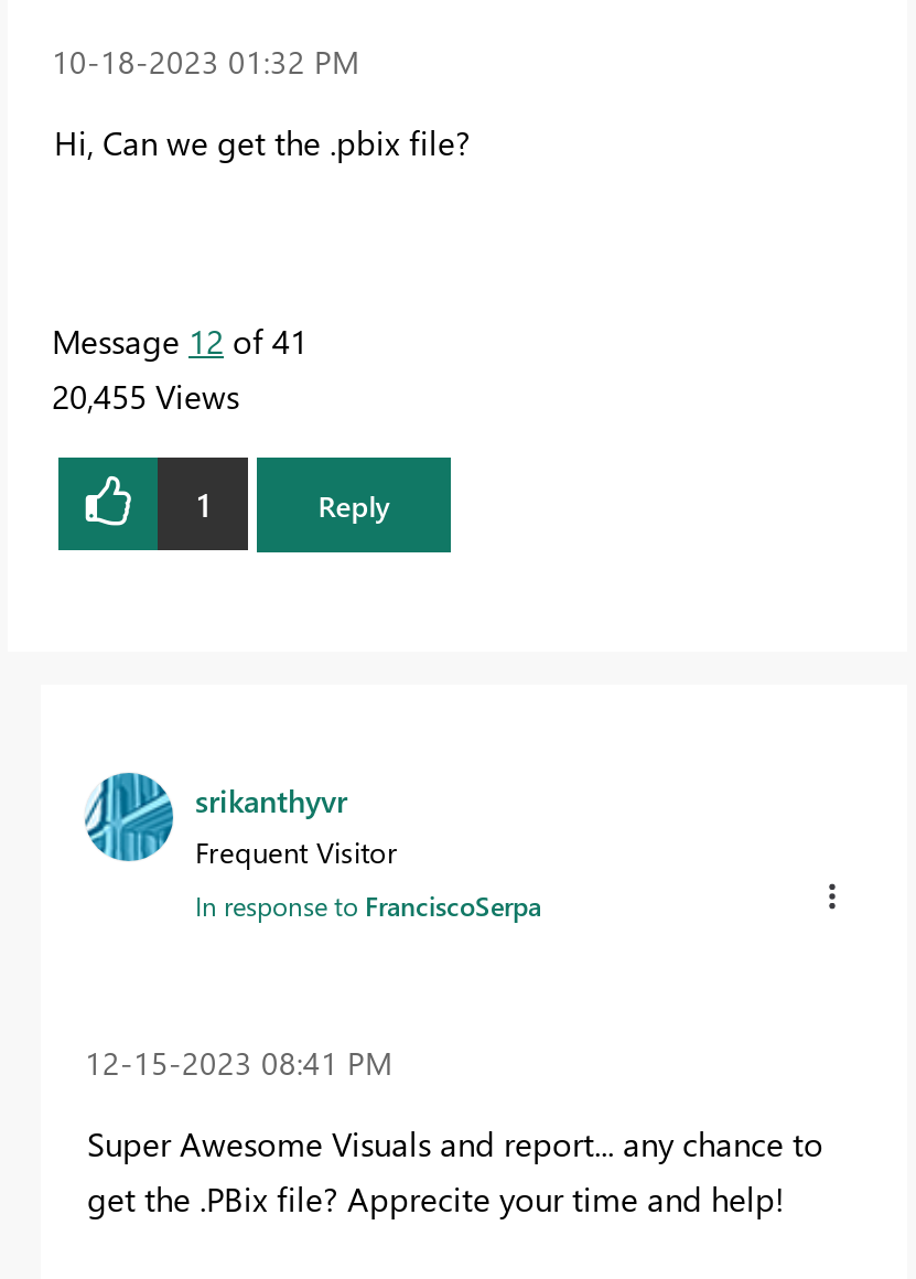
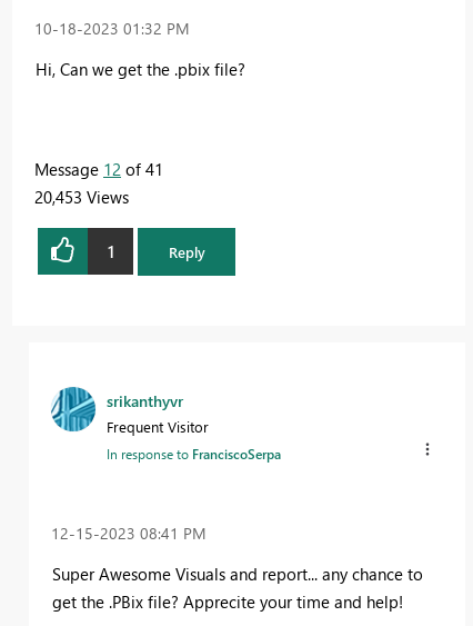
[52,375,239,419] 20,455 Views -> [34,186,129,208] 20,453 Views

